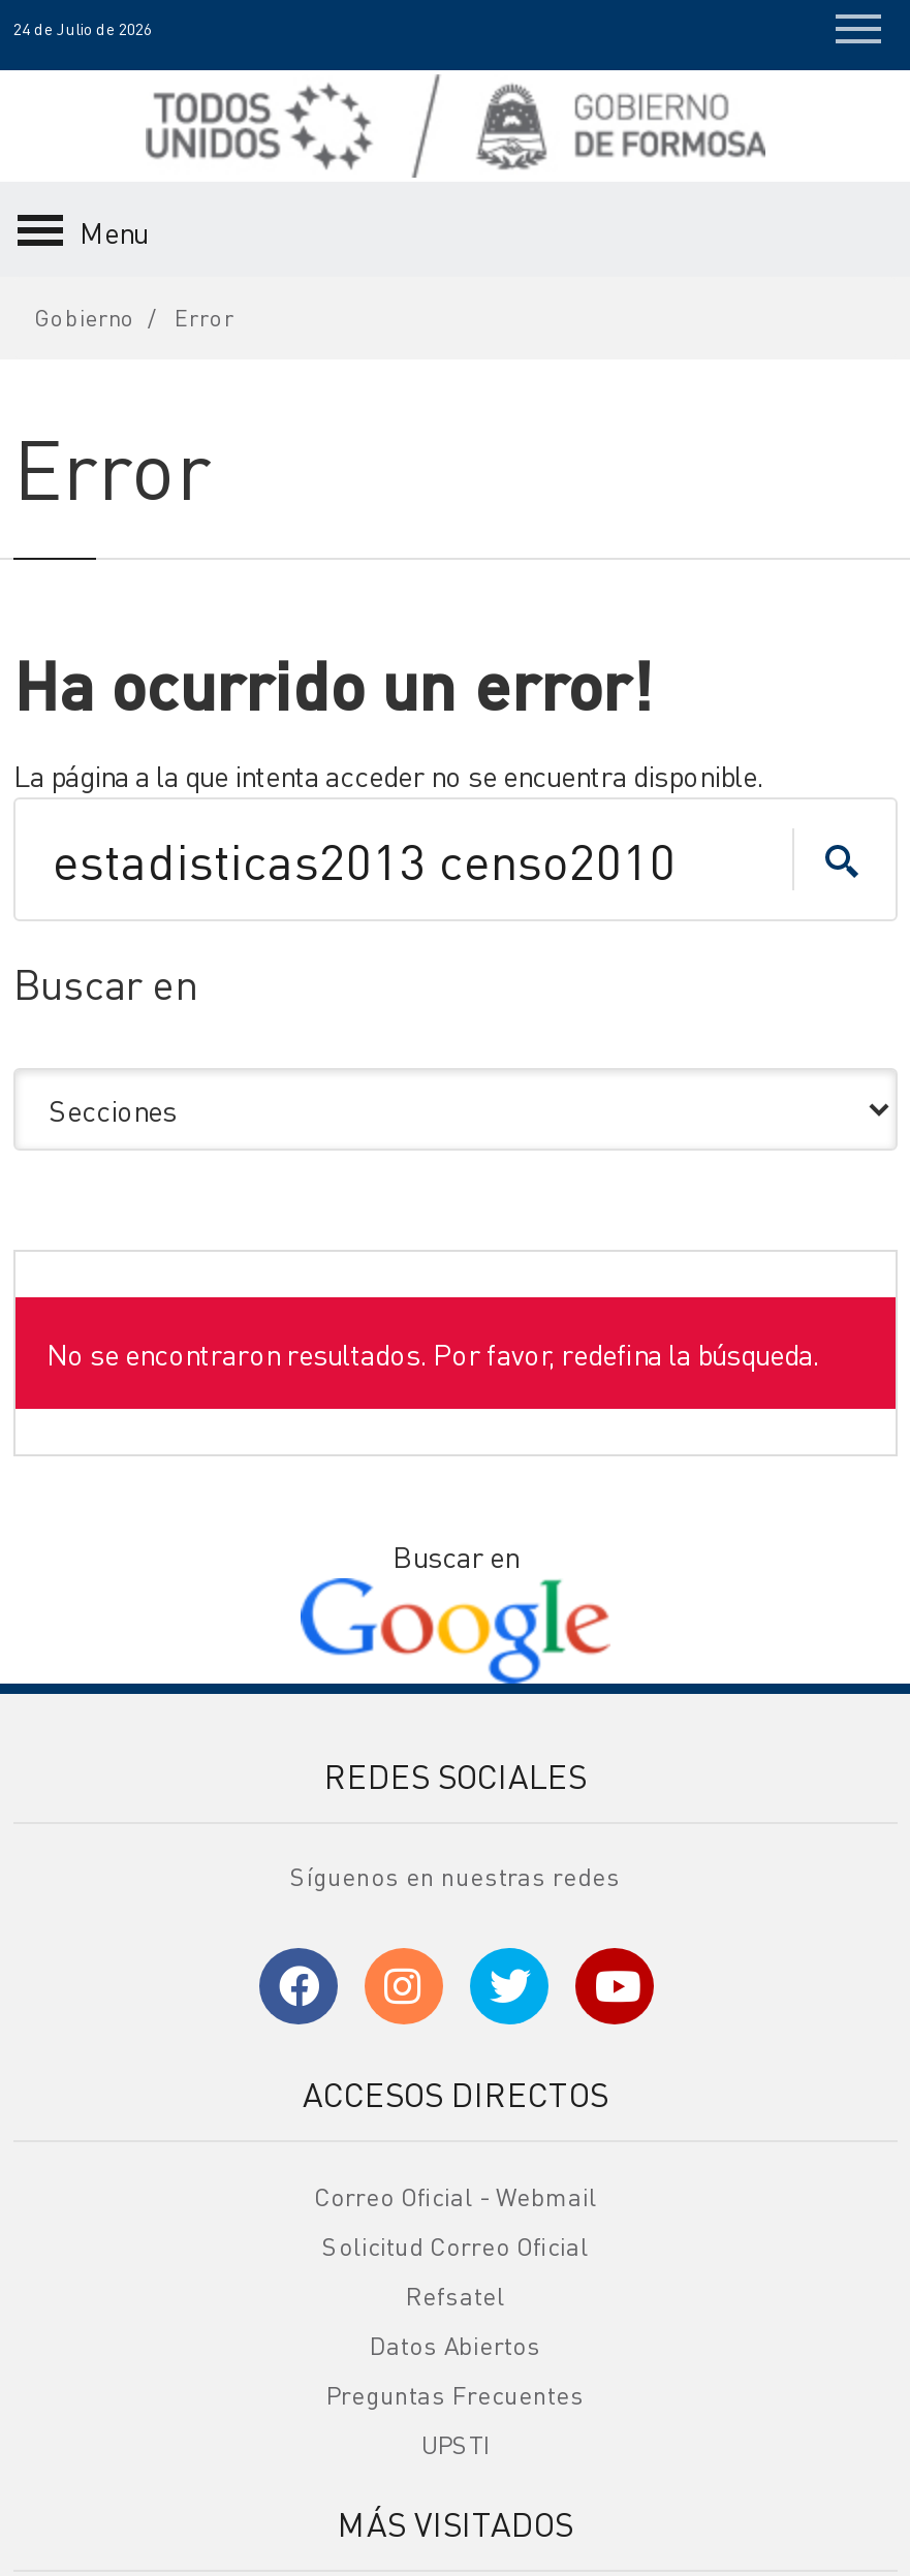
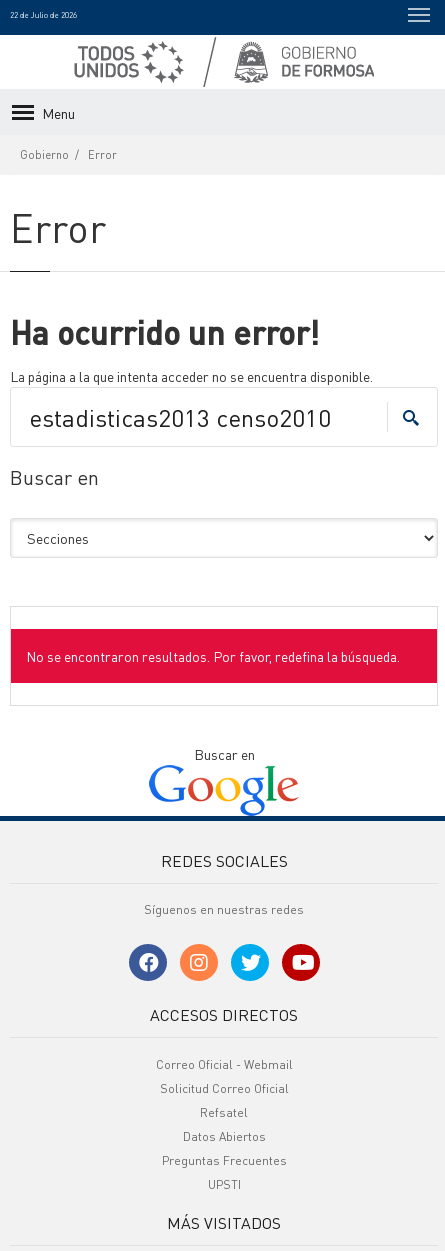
[13,19,152,39] 24 de Julio de 2026 -> [10,10,77,20] 22 de Julio de 2026

